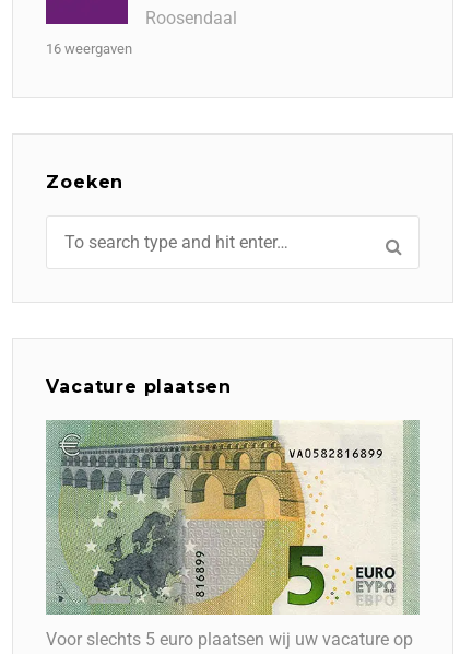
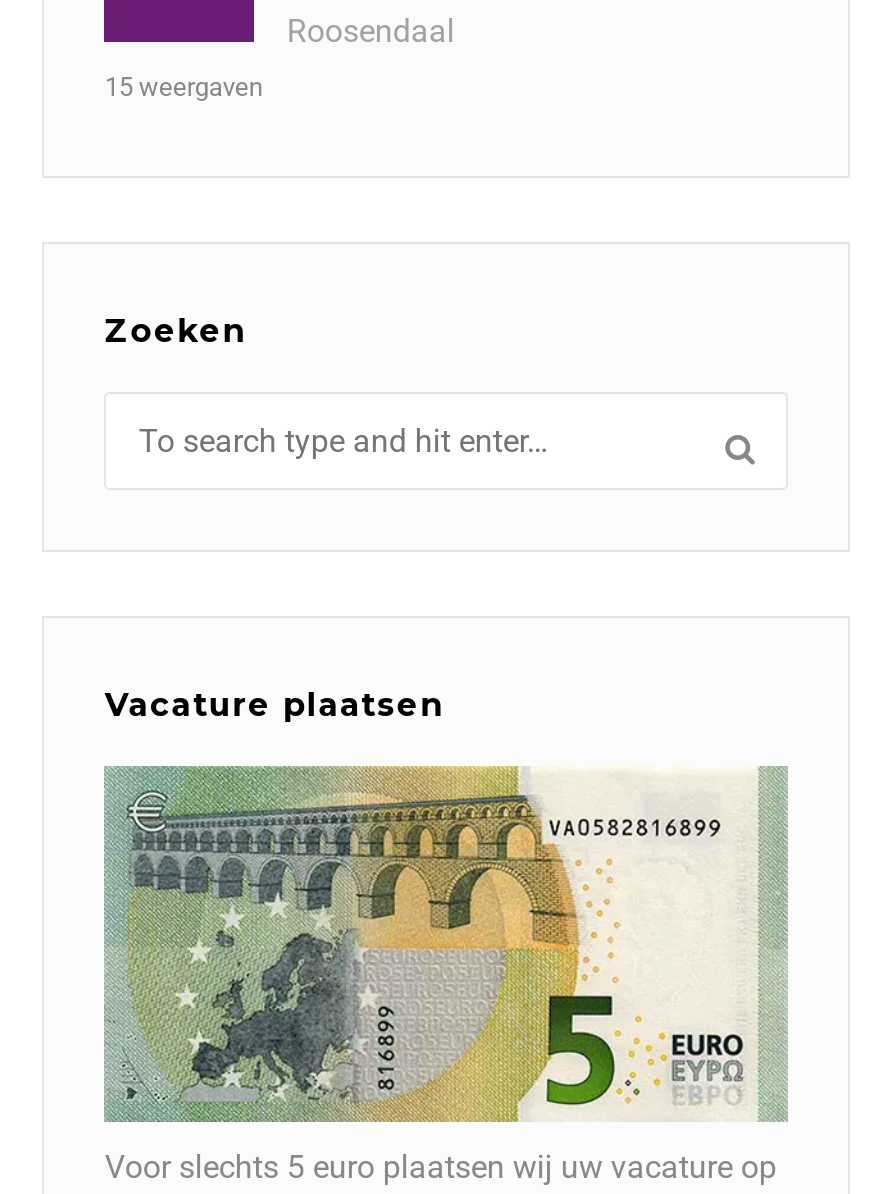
[46,40,133,57] 16 weergaven -> [105,72,263,102] 15 weergaven

